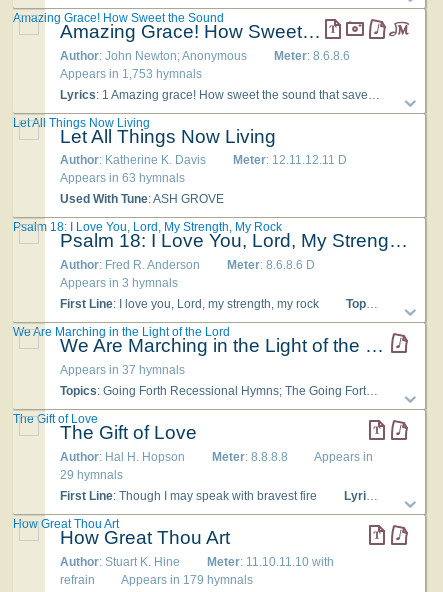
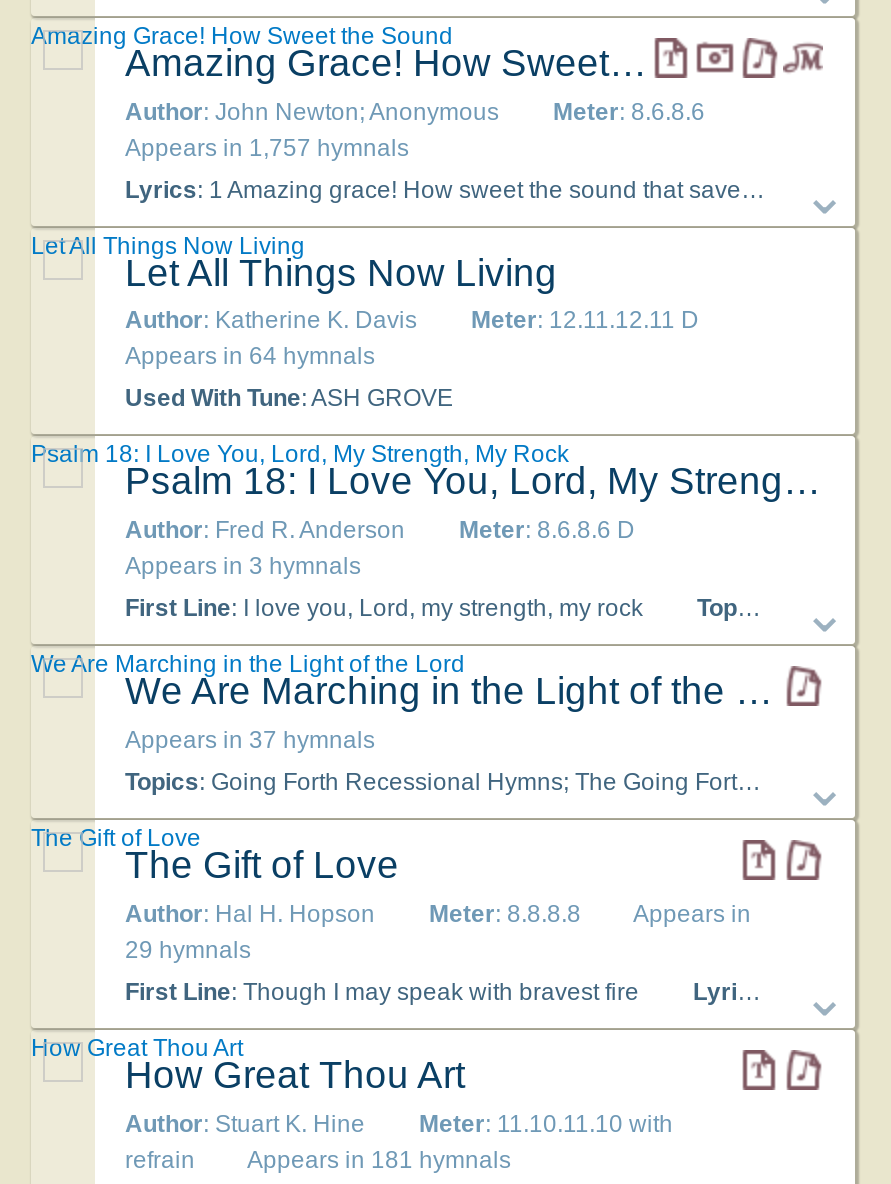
[60,67,202,81] Appears in 1,753 hymnals -> [125,133,409,161] Appears in 1,757 hymnals
[60,171,185,185] Appears in 63 hymnals -> [125,343,375,371] Appears in 64 hymnals
[121,573,253,587] Appears in 179 hymnals -> [247,1145,511,1173] Appears in 181 hymnals

